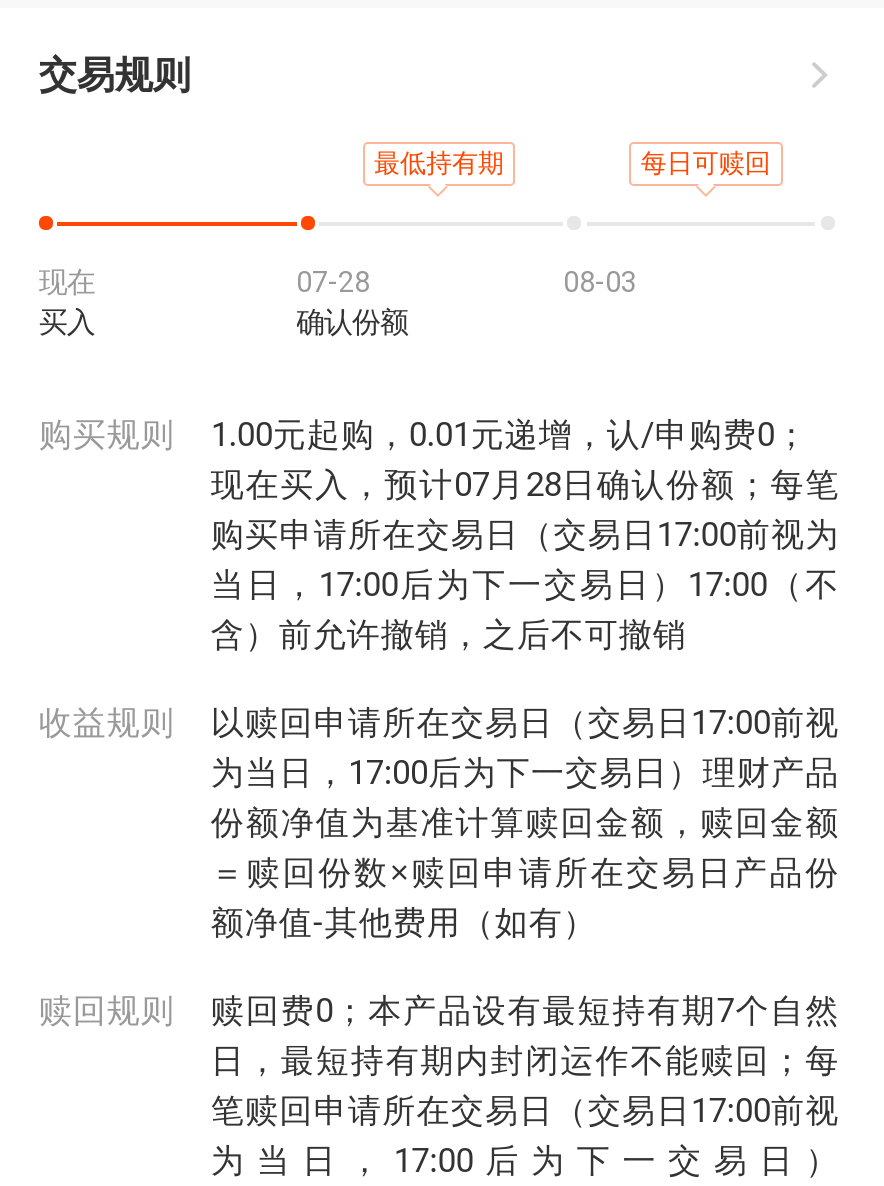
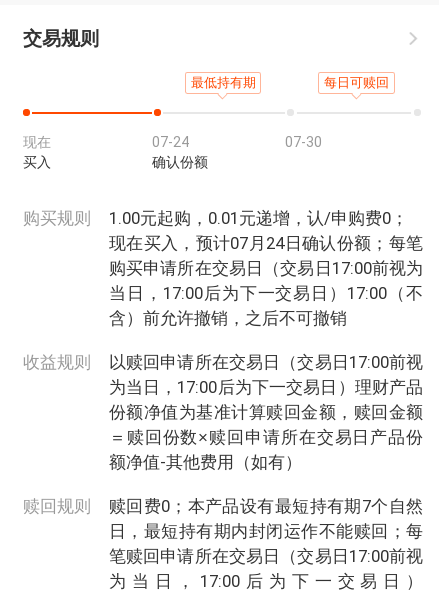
[296,266,370,298] 07-28 -> [151,134,188,150] 07-24
[563,266,637,298] 08-03 -> [285,134,322,150] 07-30
[211,463,839,503] 现在买入，预计07月28日确认份额；每笔 -> [109,233,423,253] 现在买入，预计07月24日确认份额；每笔

